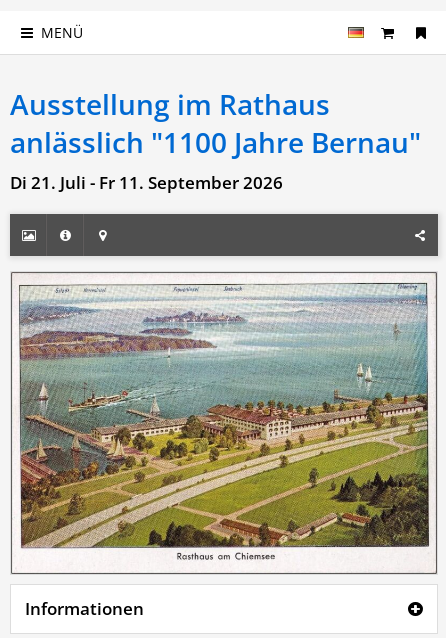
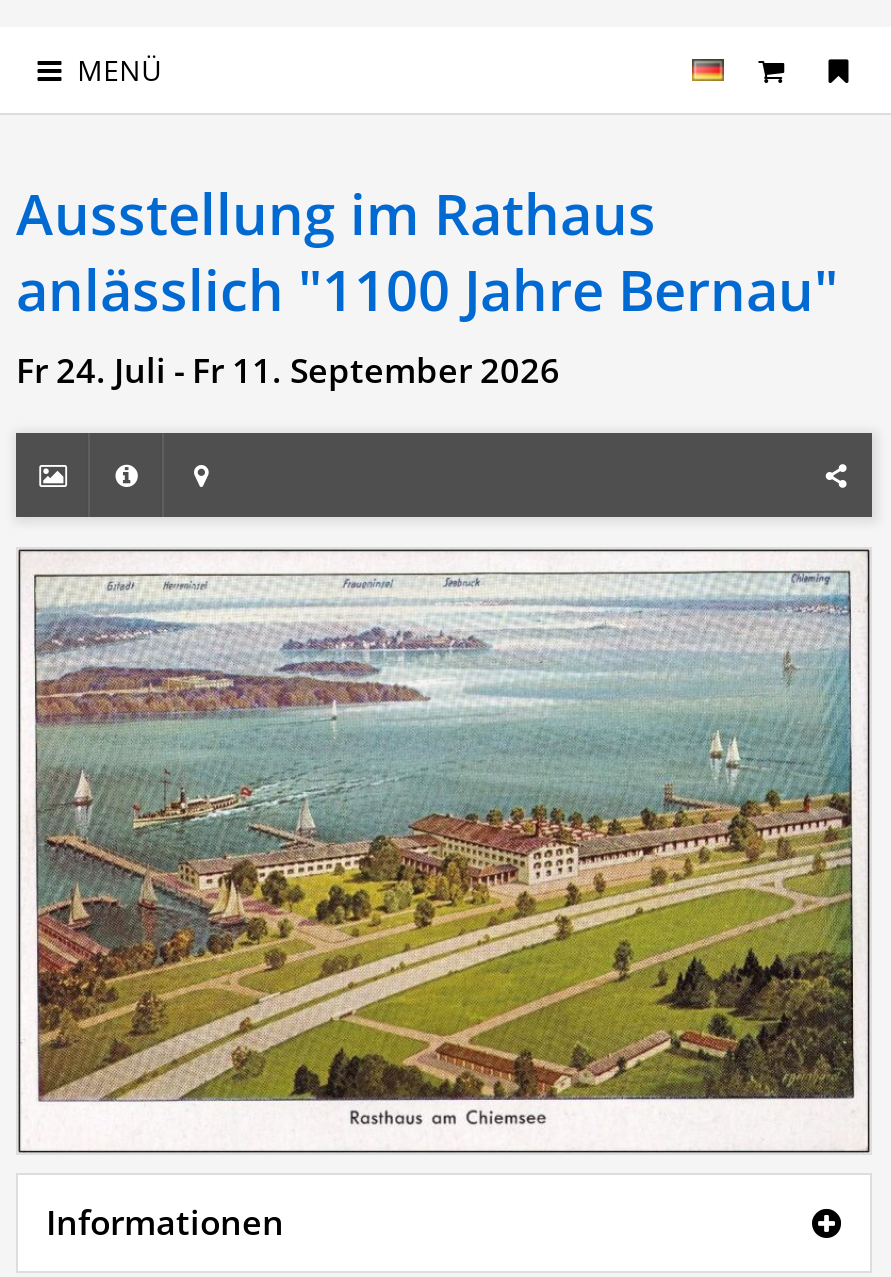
[10,171,283,194] Di 21. Juli - Fr 11. September 2026 -> [16,347,560,393] Fr 24. Juli - Fr 11. September 2026

